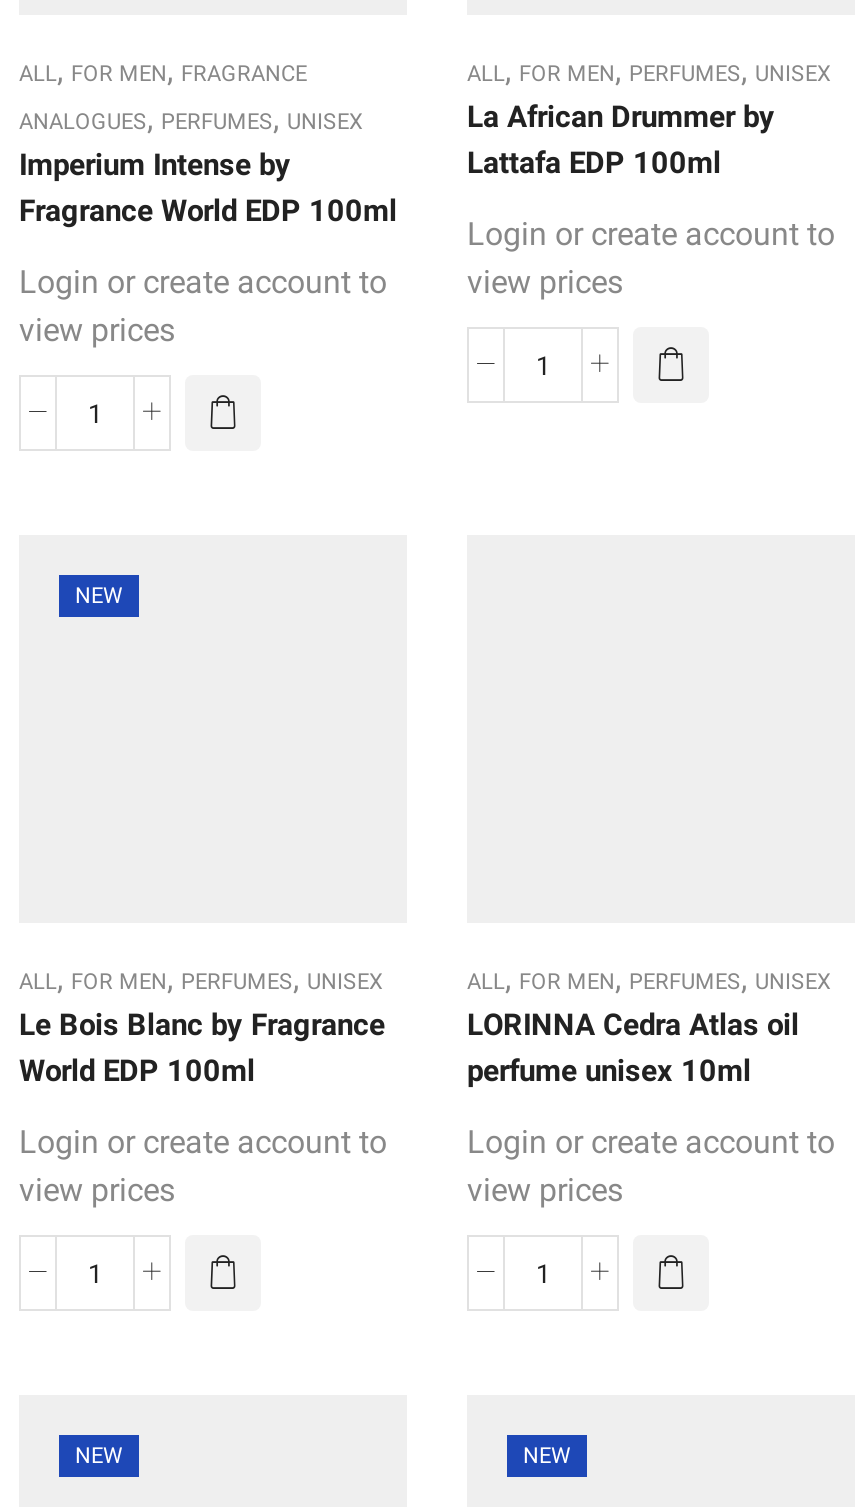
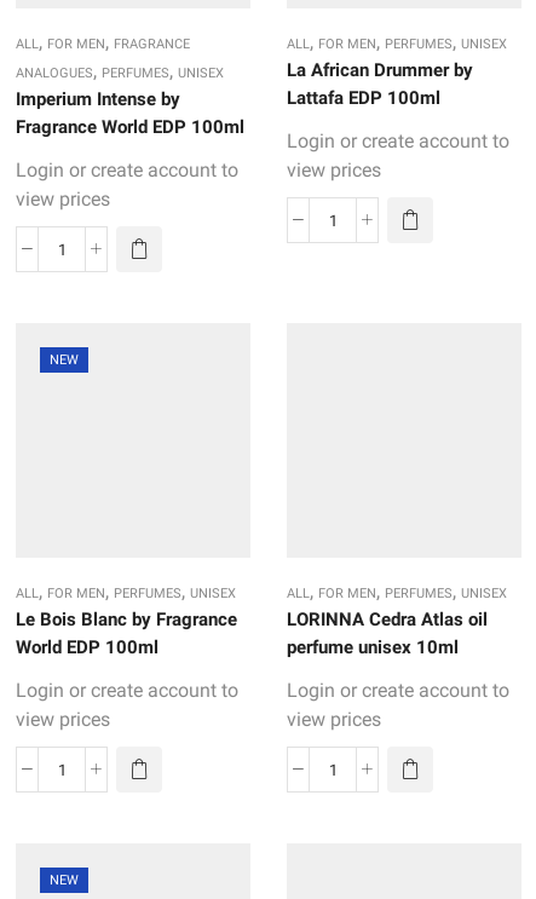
[523,1443,571,1469] NEW -> none

